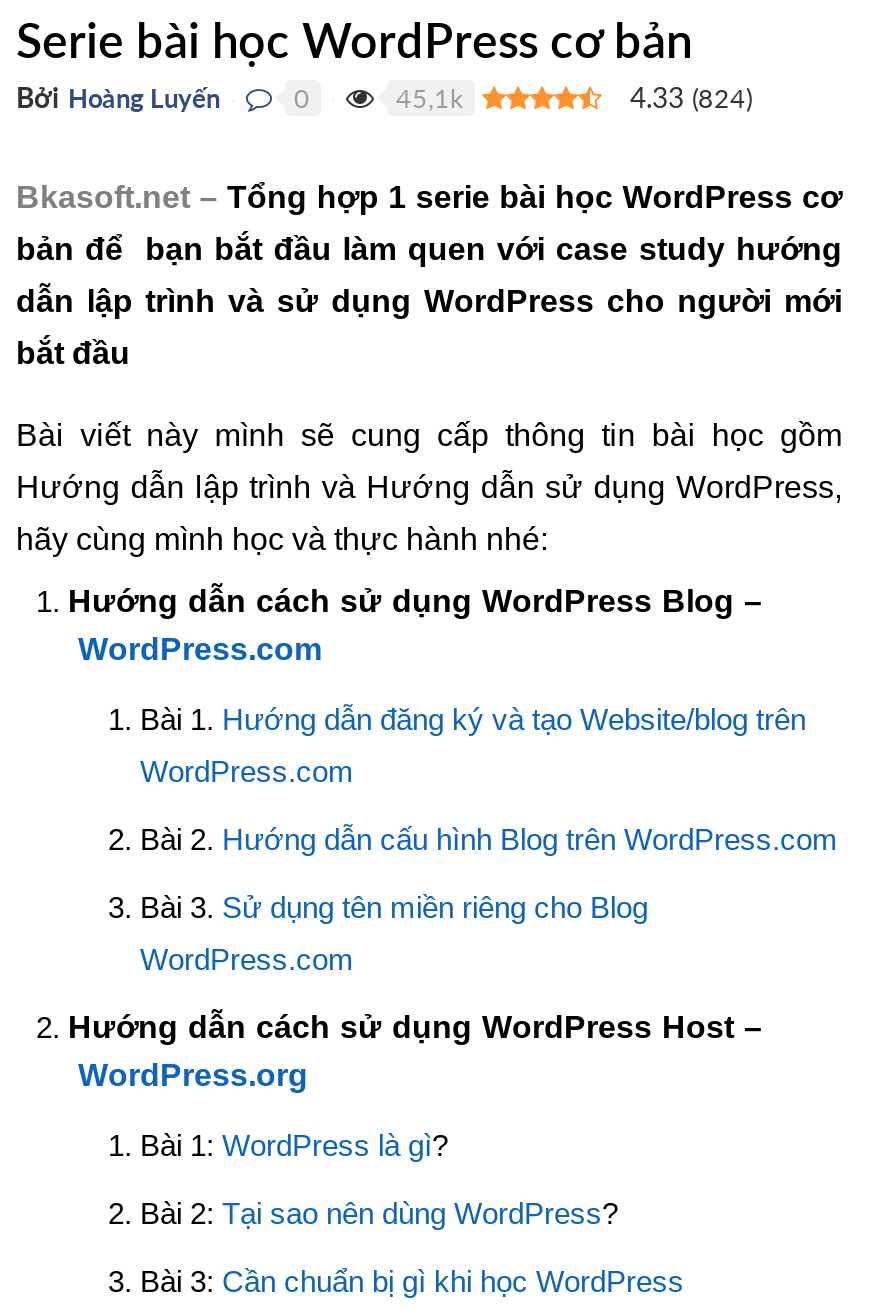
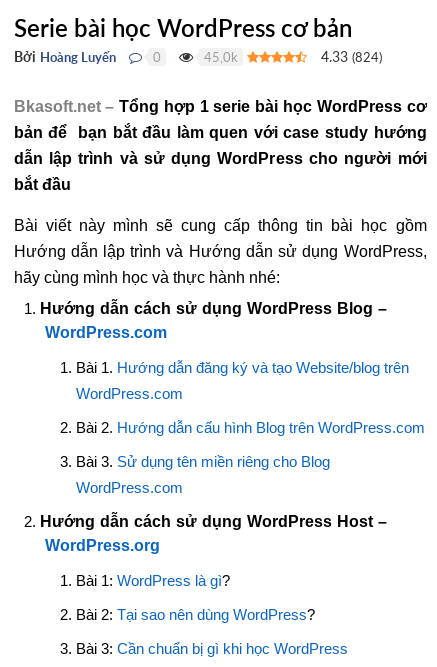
[396,81,464,113] 45,1k -> [203,48,237,64] 45,0k

